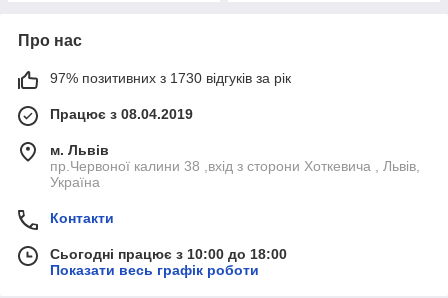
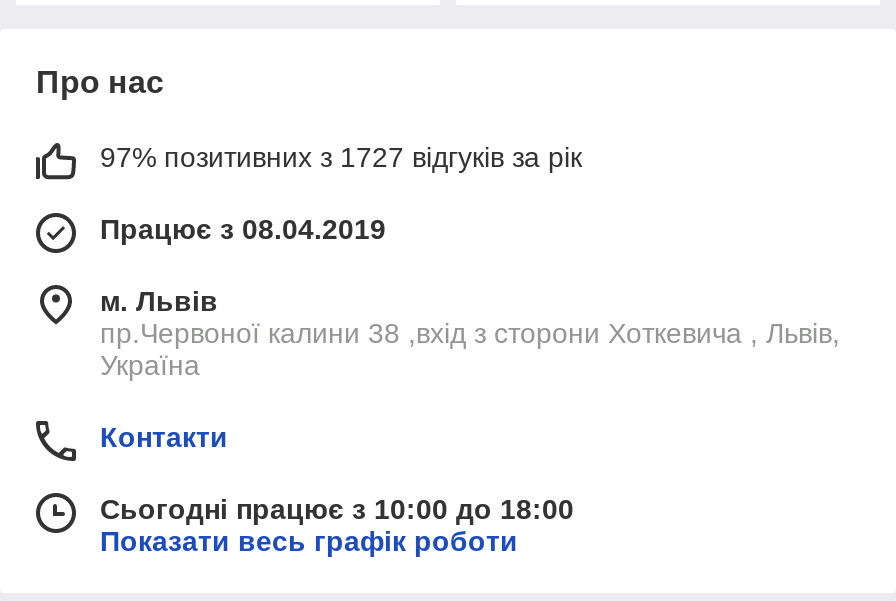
[50,70,291,86] 97% позитивних з 1730 відгуків за рік -> [100,141,582,173] 97% позитивних з 1727 відгуків за рік

